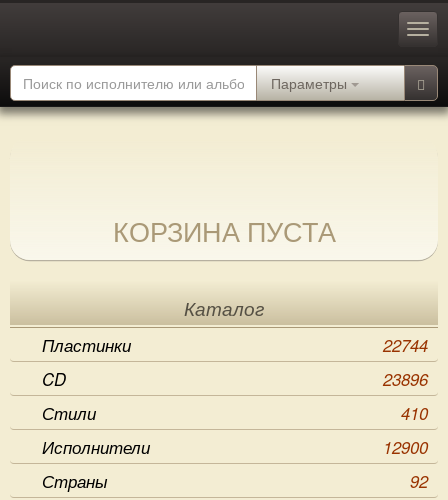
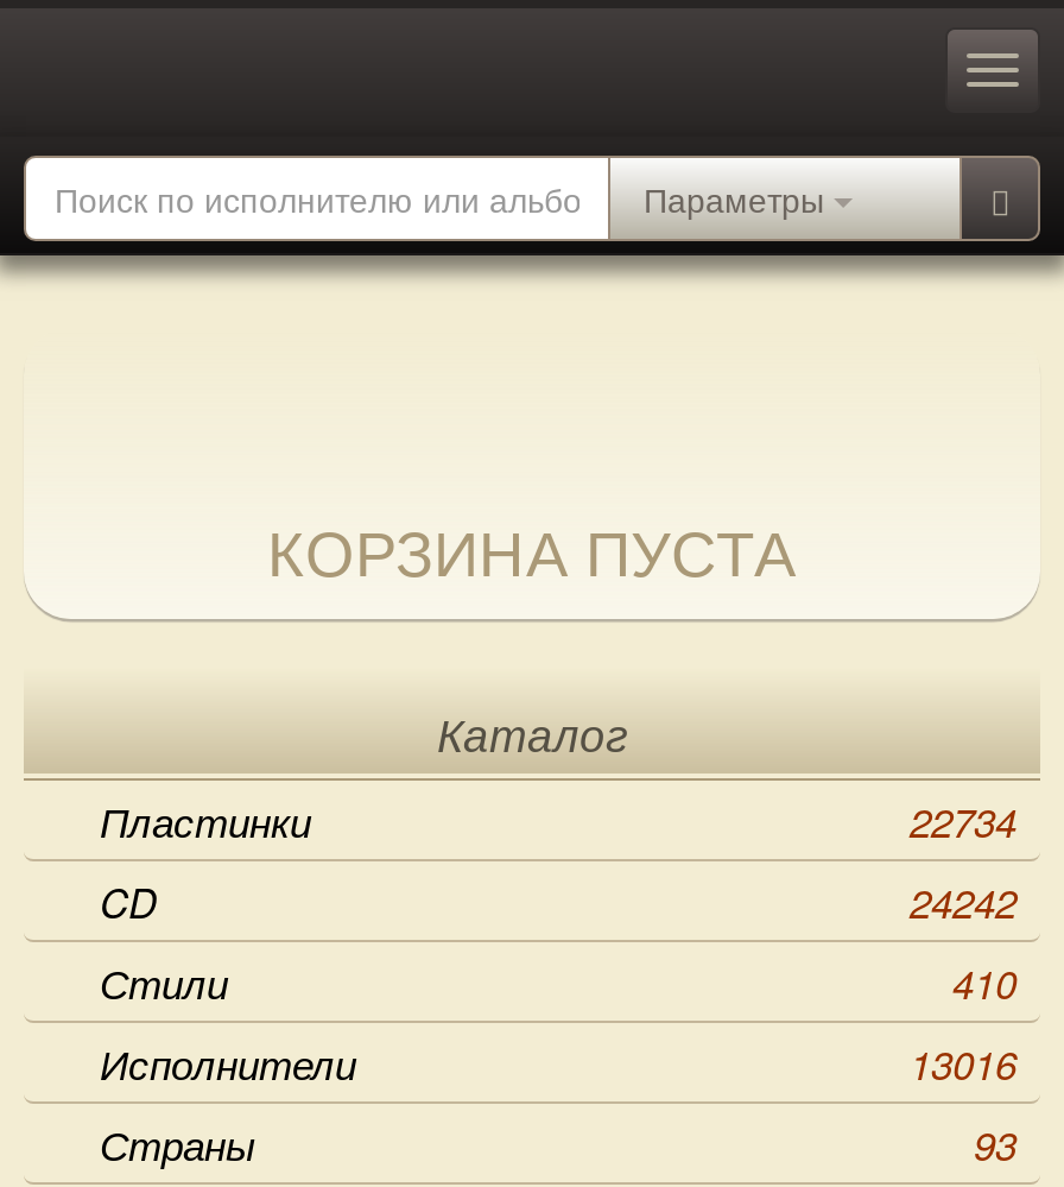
[383,333,428,357] 22744 -> [910,793,1016,850] 22734
[383,367,428,391] 23896 -> [910,873,1016,930] 24242
[383,435,428,459] 12900 -> [910,1035,1016,1092] 13016
[410,469,428,493] 92 -> [974,1116,1016,1173] 93

